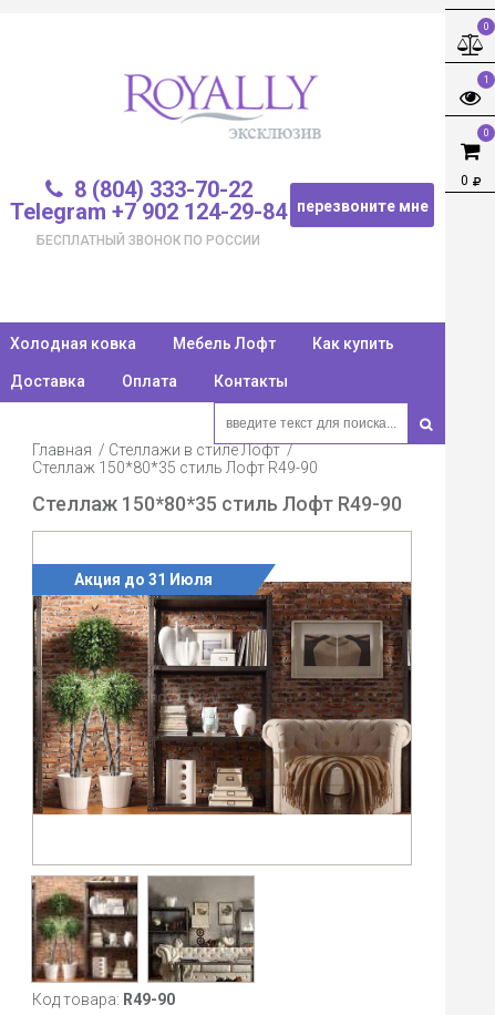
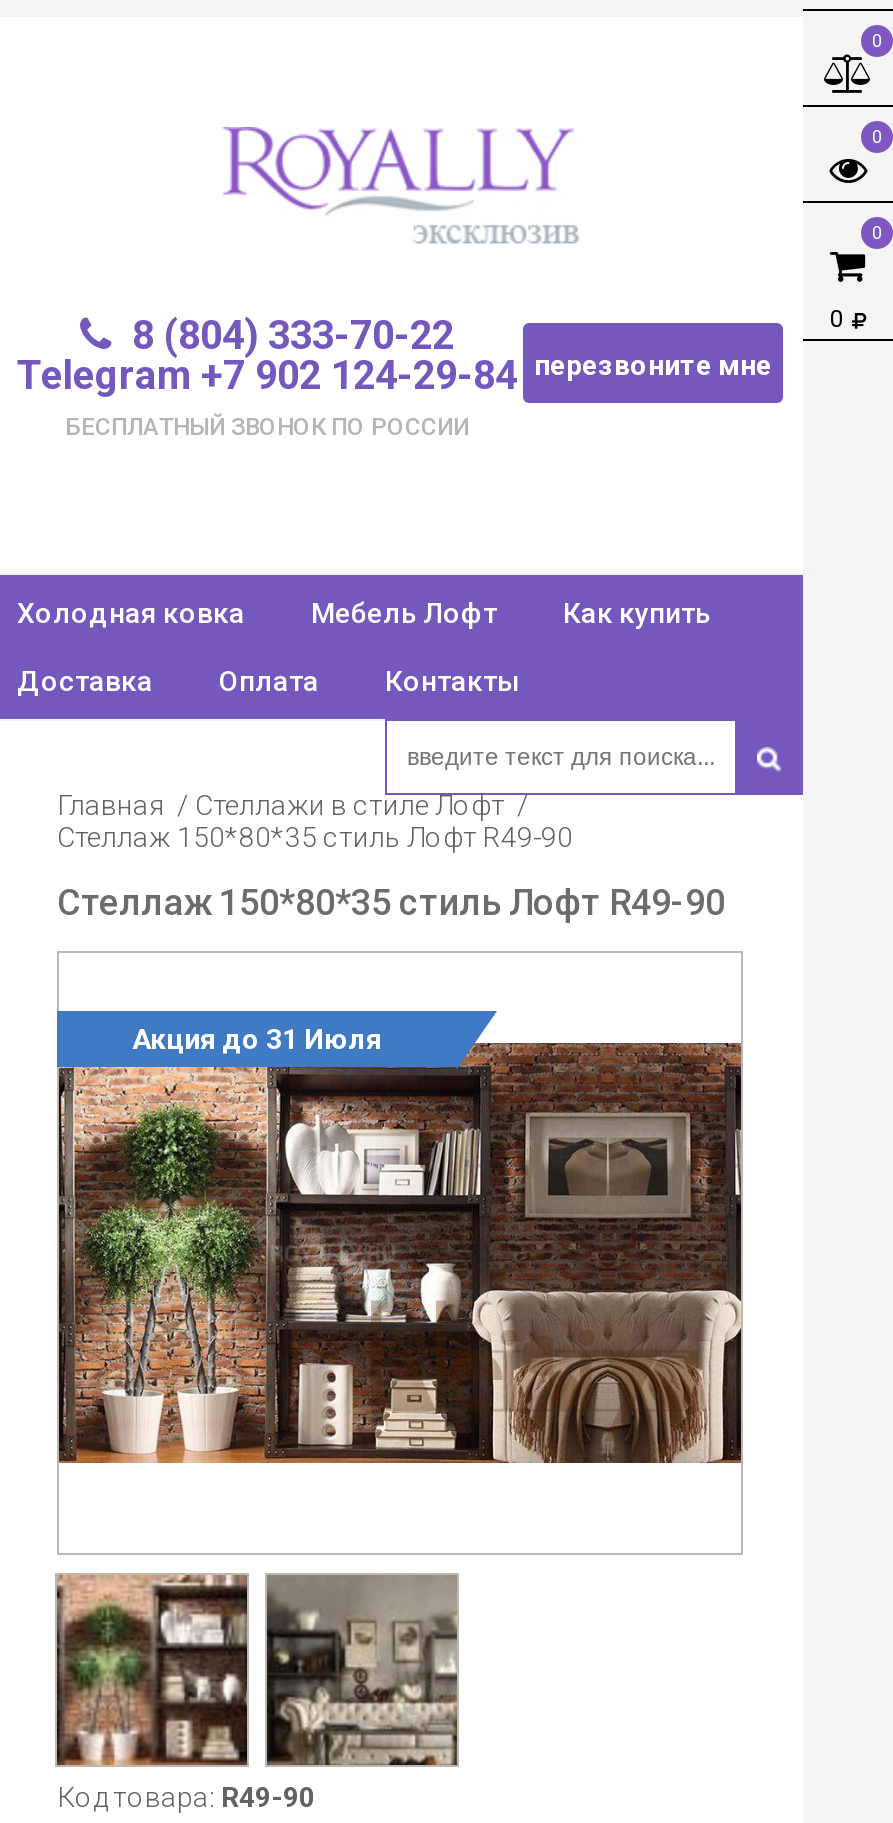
[483,74,489,85] 1 -> [872,127,882,147] 0

